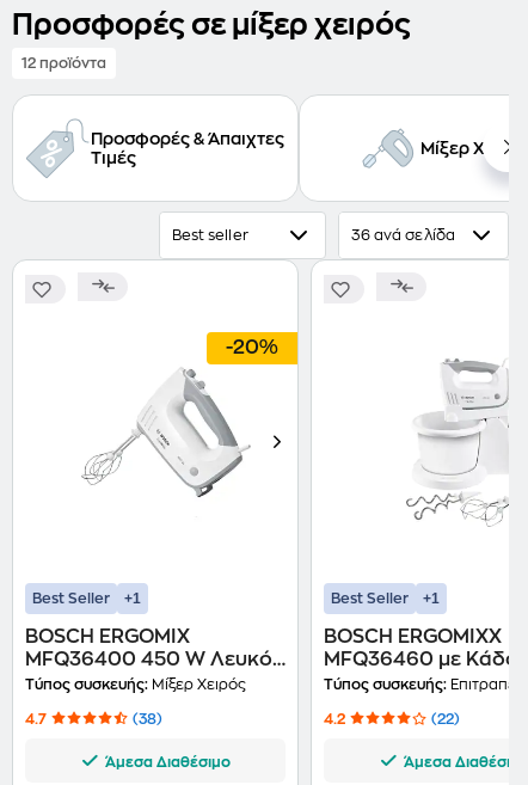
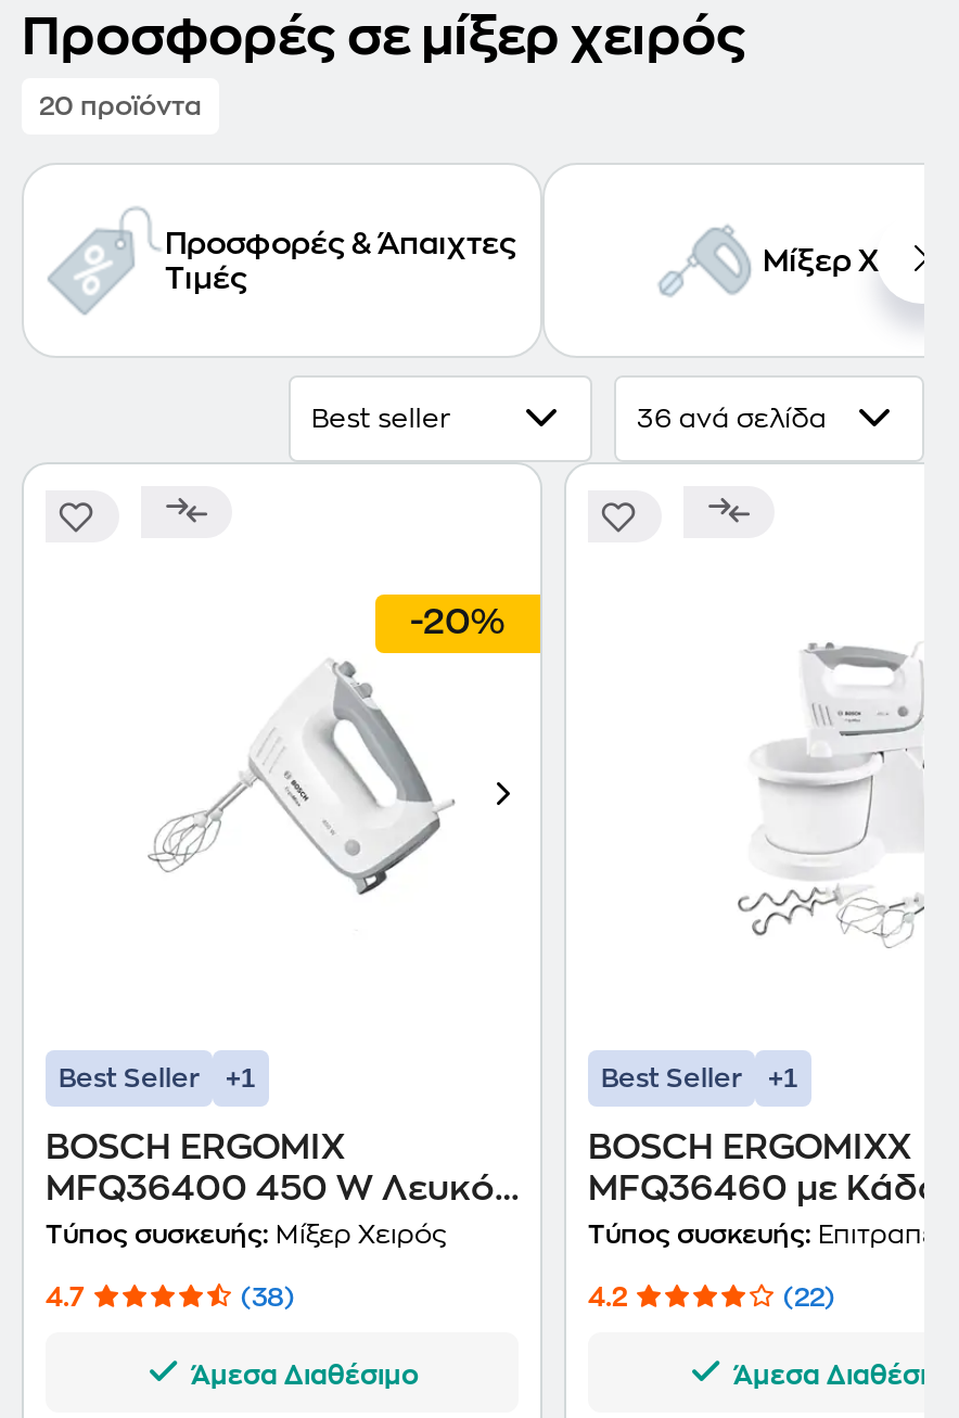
[22,56,106,70] 12 προϊόντα -> [39,93,202,119] 20 προϊόντα

